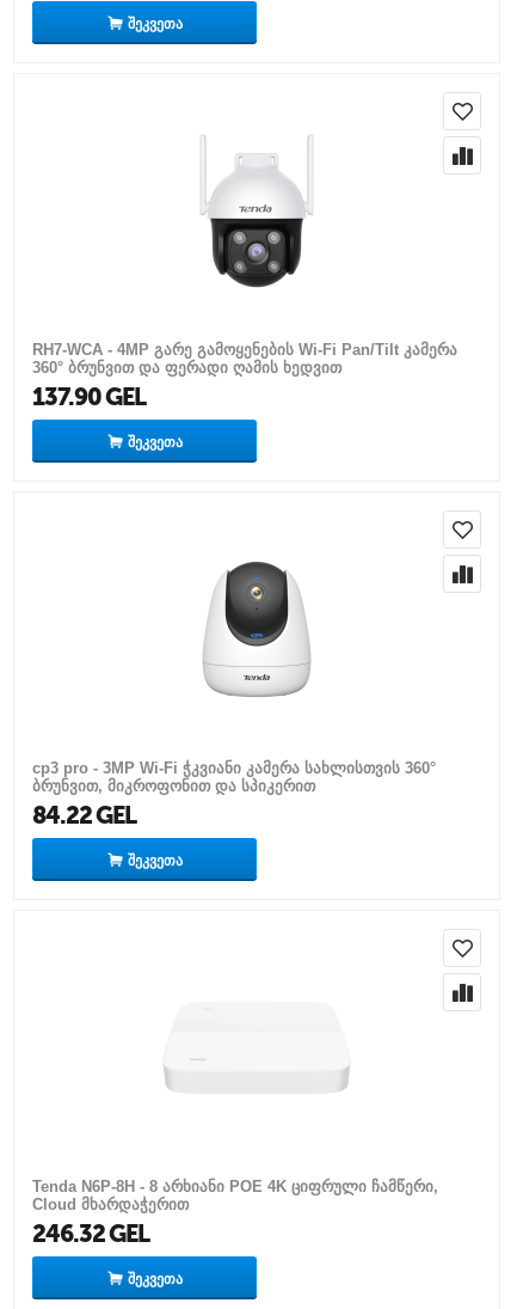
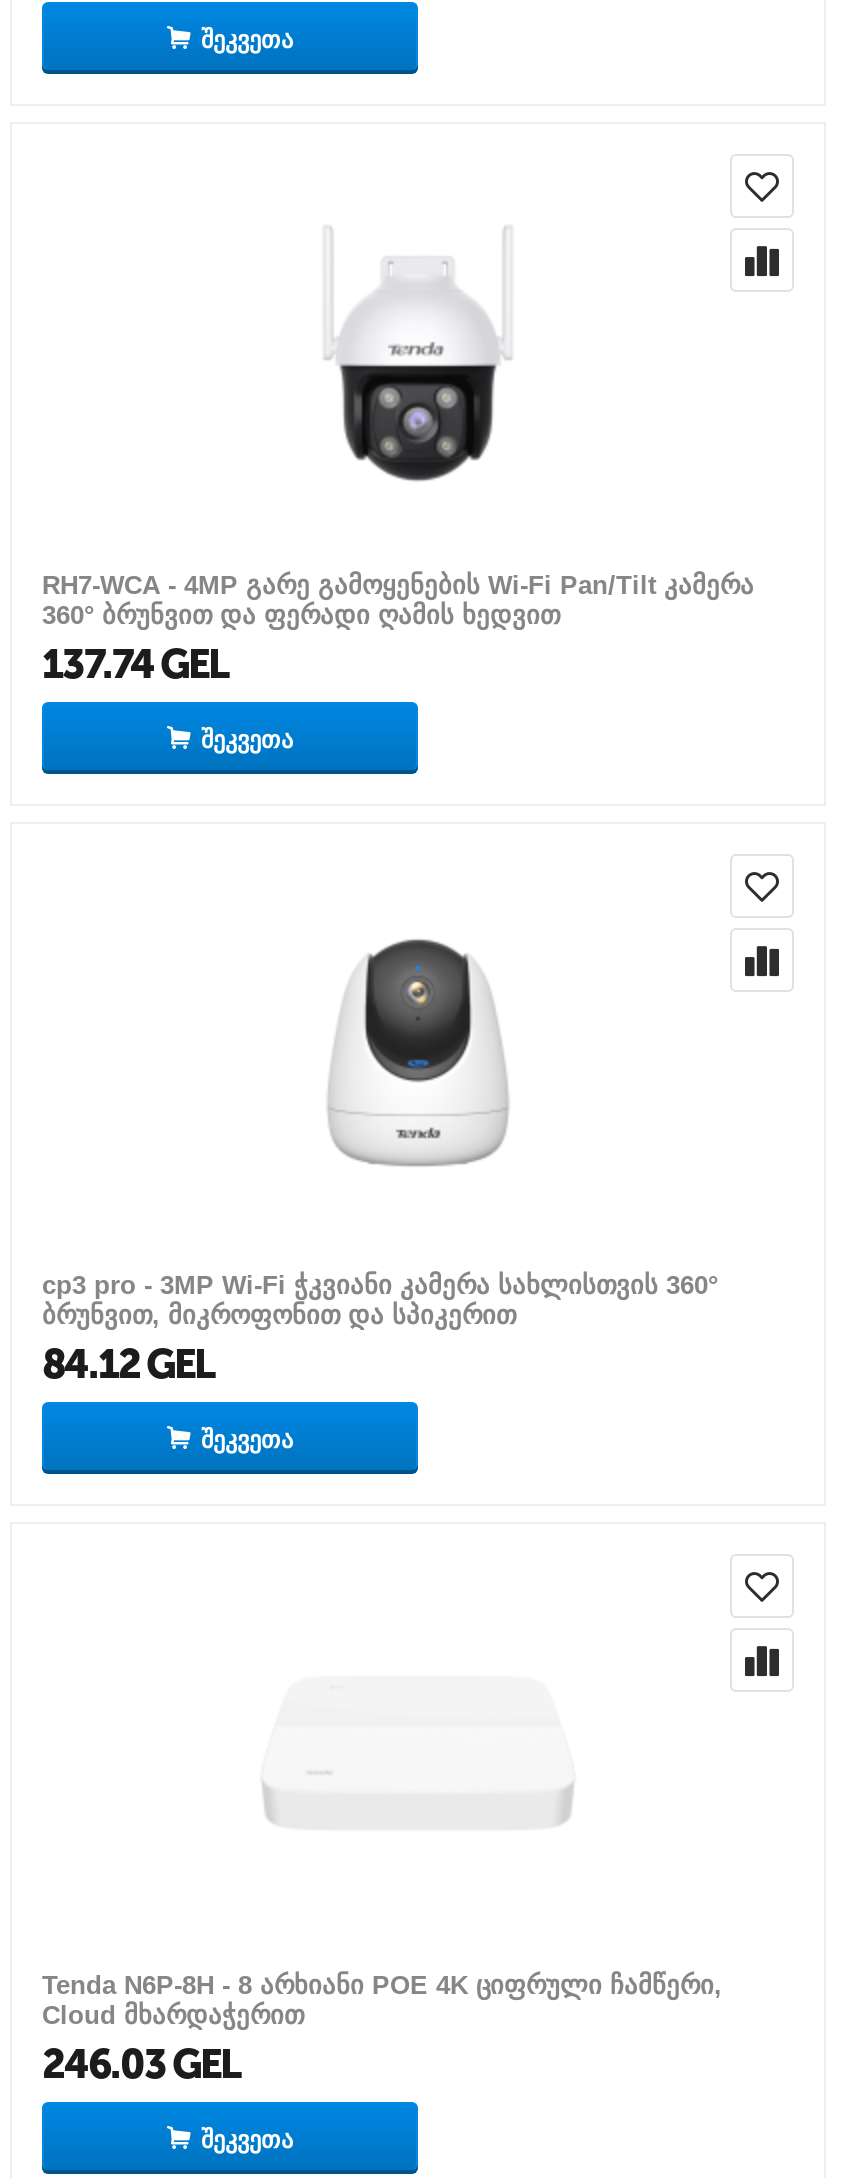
[32,383,146,411] 137.90 GEL -> [42,640,228,688] 137.74 GEL
[32,801,136,830] 84.22 GEL -> [42,1340,214,1388] 84.12 GEL
[32,1219,149,1248] 246.32 GEL -> [42,2040,240,2088] 246.03 GEL

